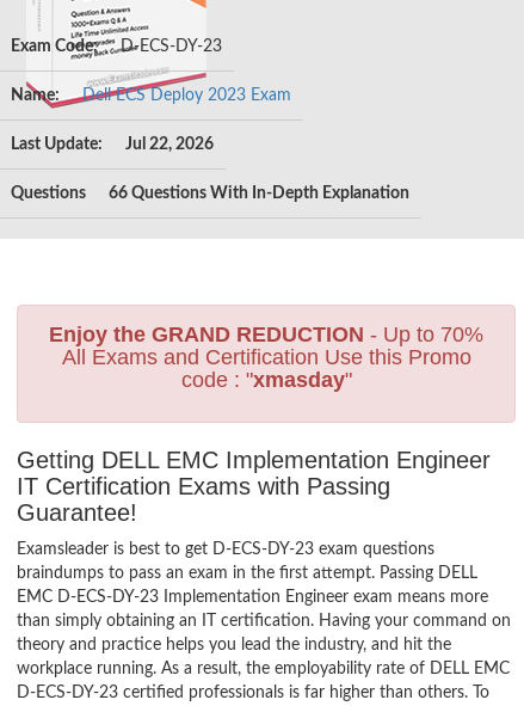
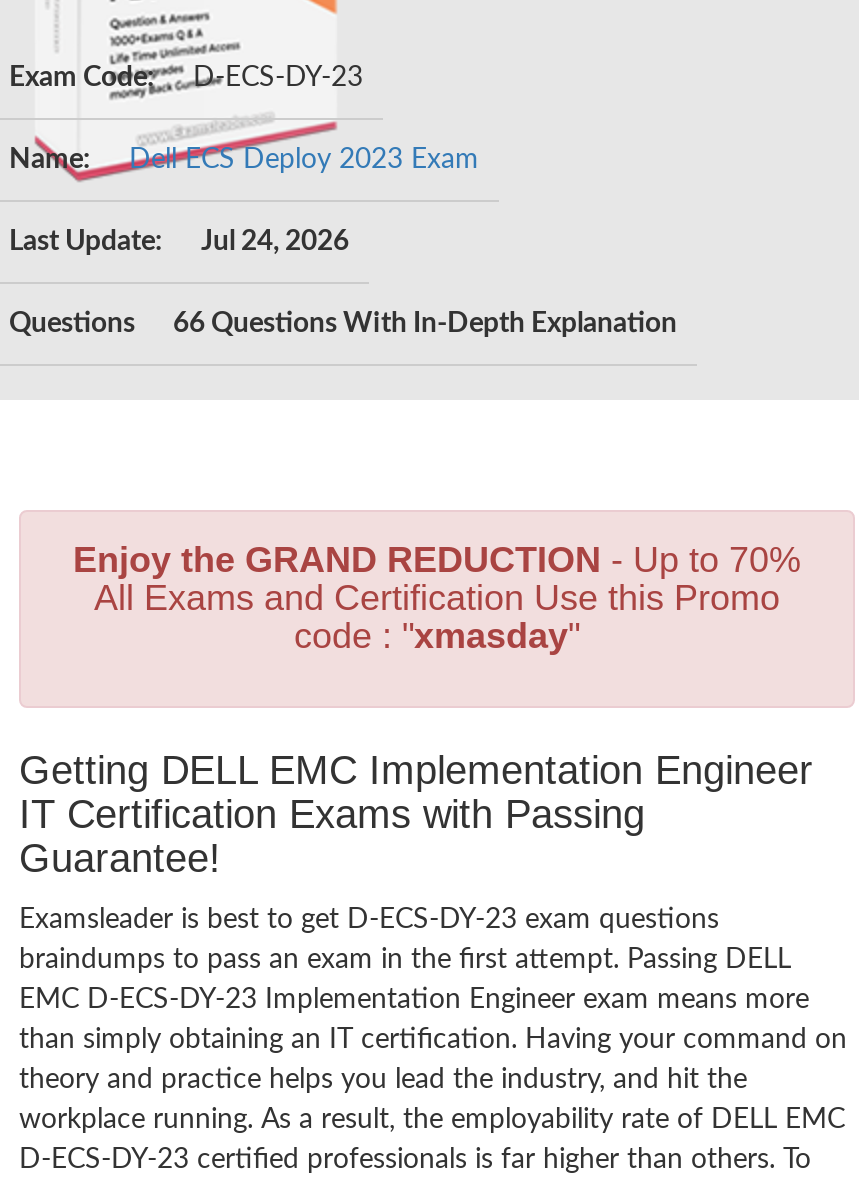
[11,136,214,153] Last Update: Jul 22, 2026 -> [9,228,349,256] Last Update: Jul 24, 2026

